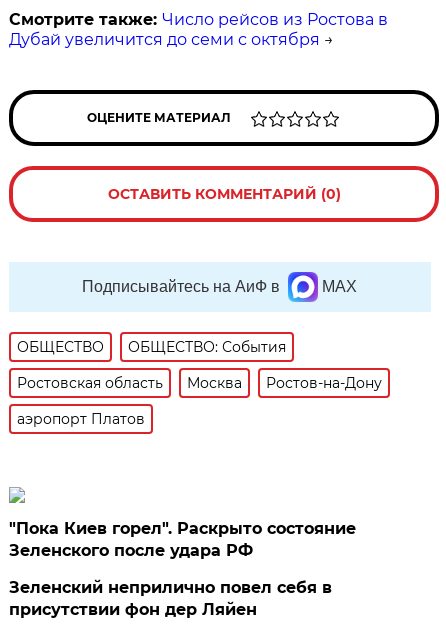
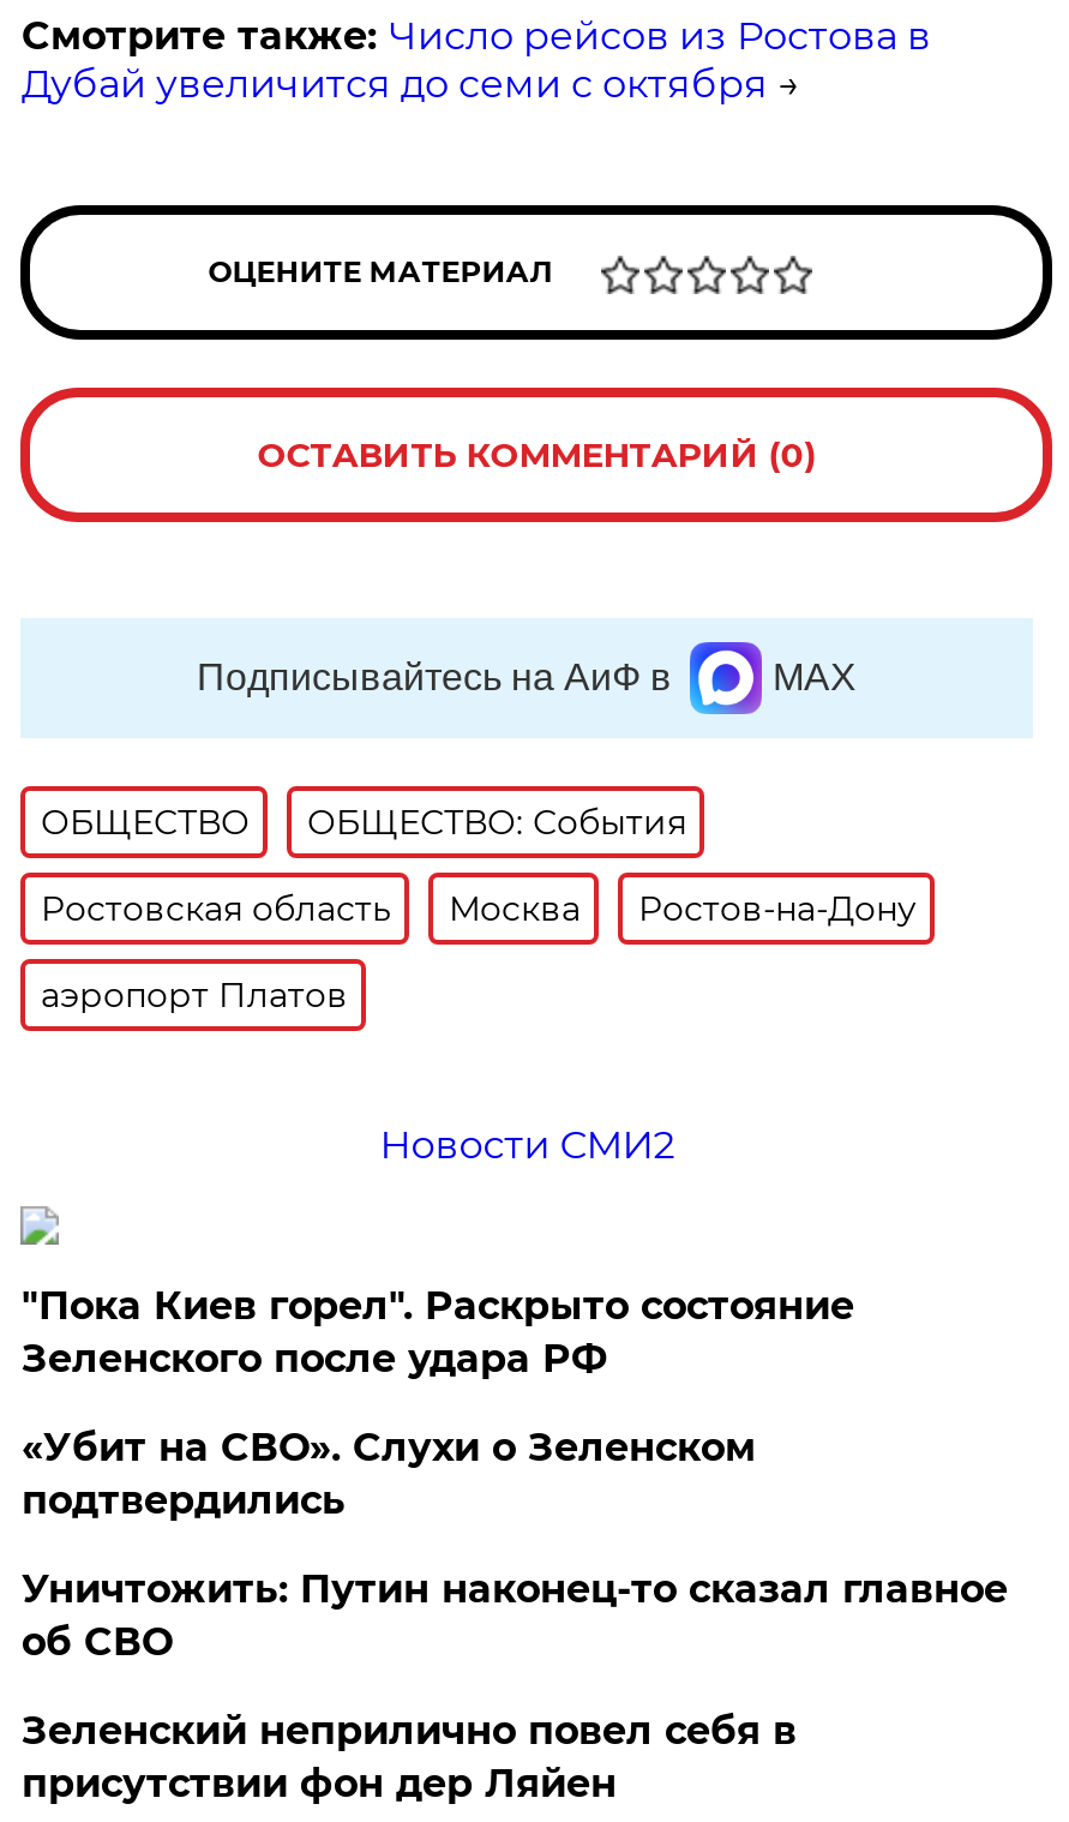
none -> [380,1122,675,1168] Новости СМИ2
none -> [21,1424,1008,1665] «Убит на СВО». Слухи о Зеленском | подтвердились | Уничтожить: Путин наконец-то сказал главное | об СВО

